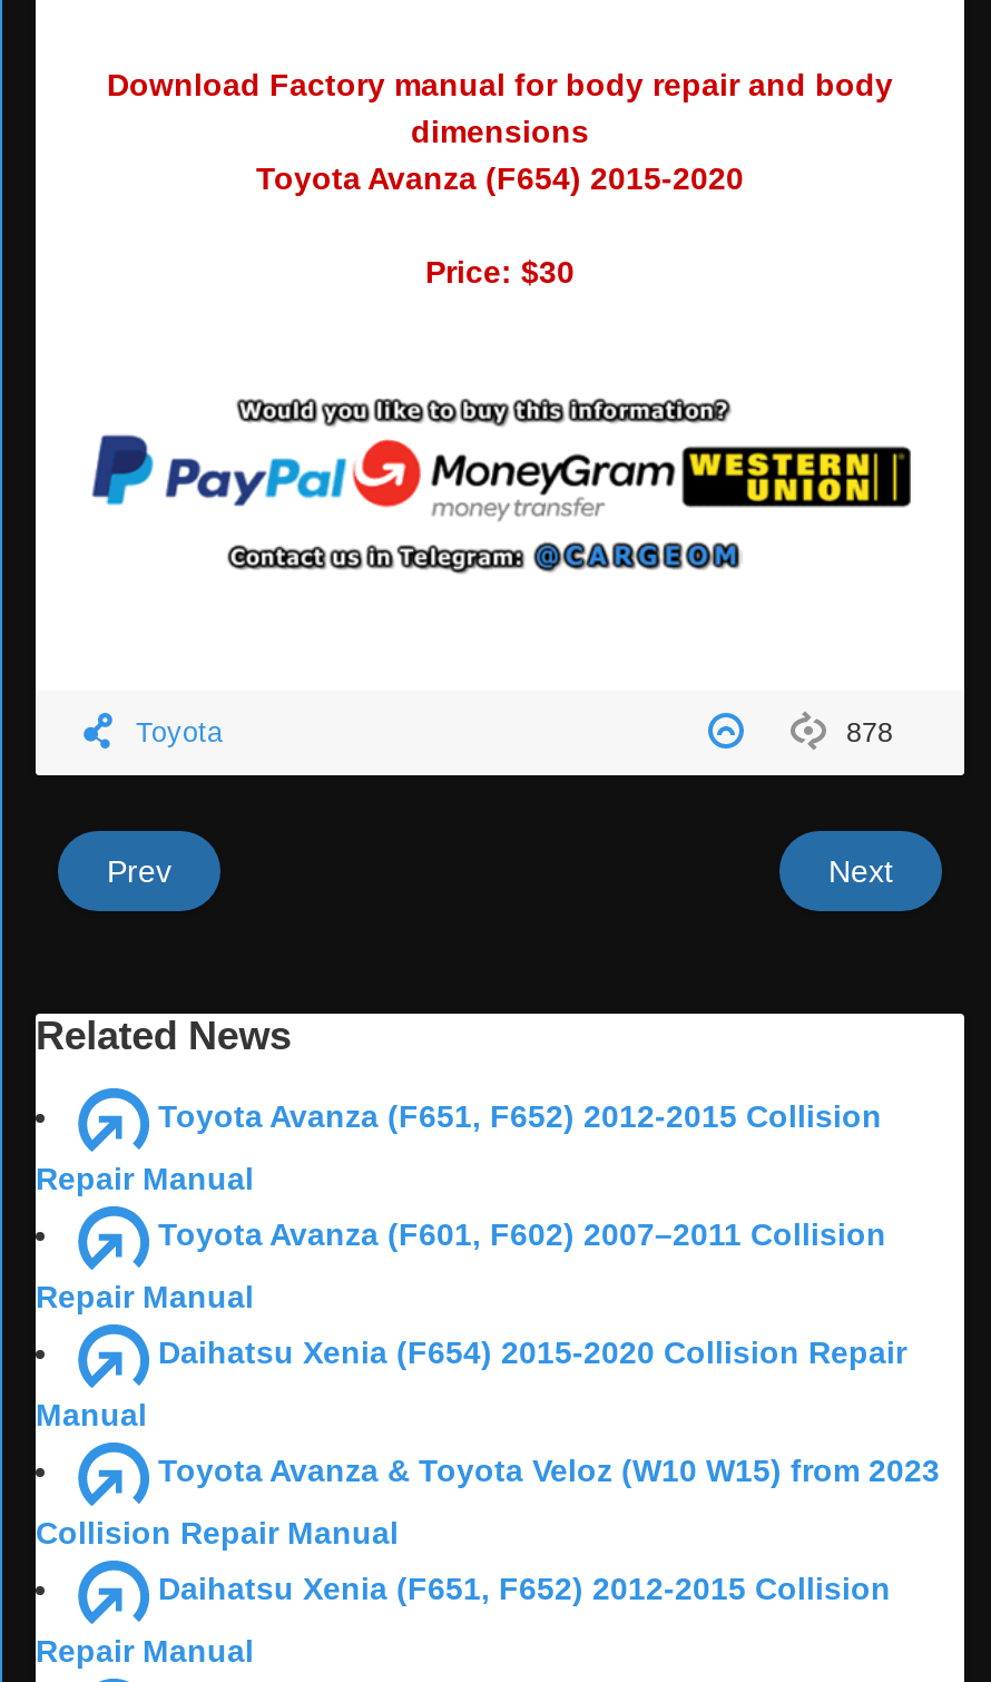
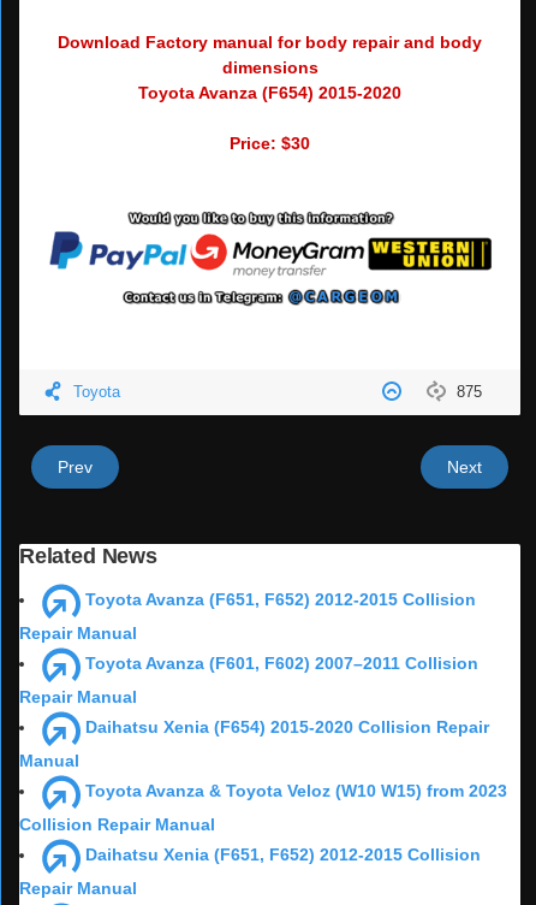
[837,717,893,748] 878 -> [452,384,482,401] 875

